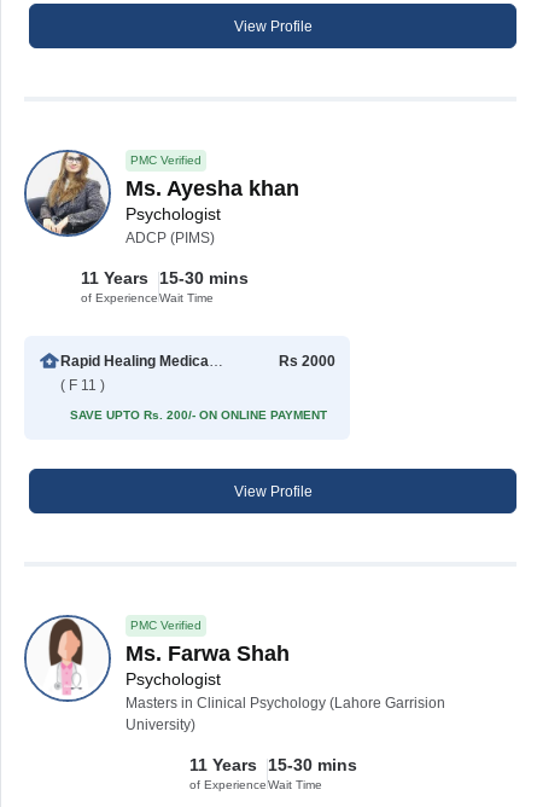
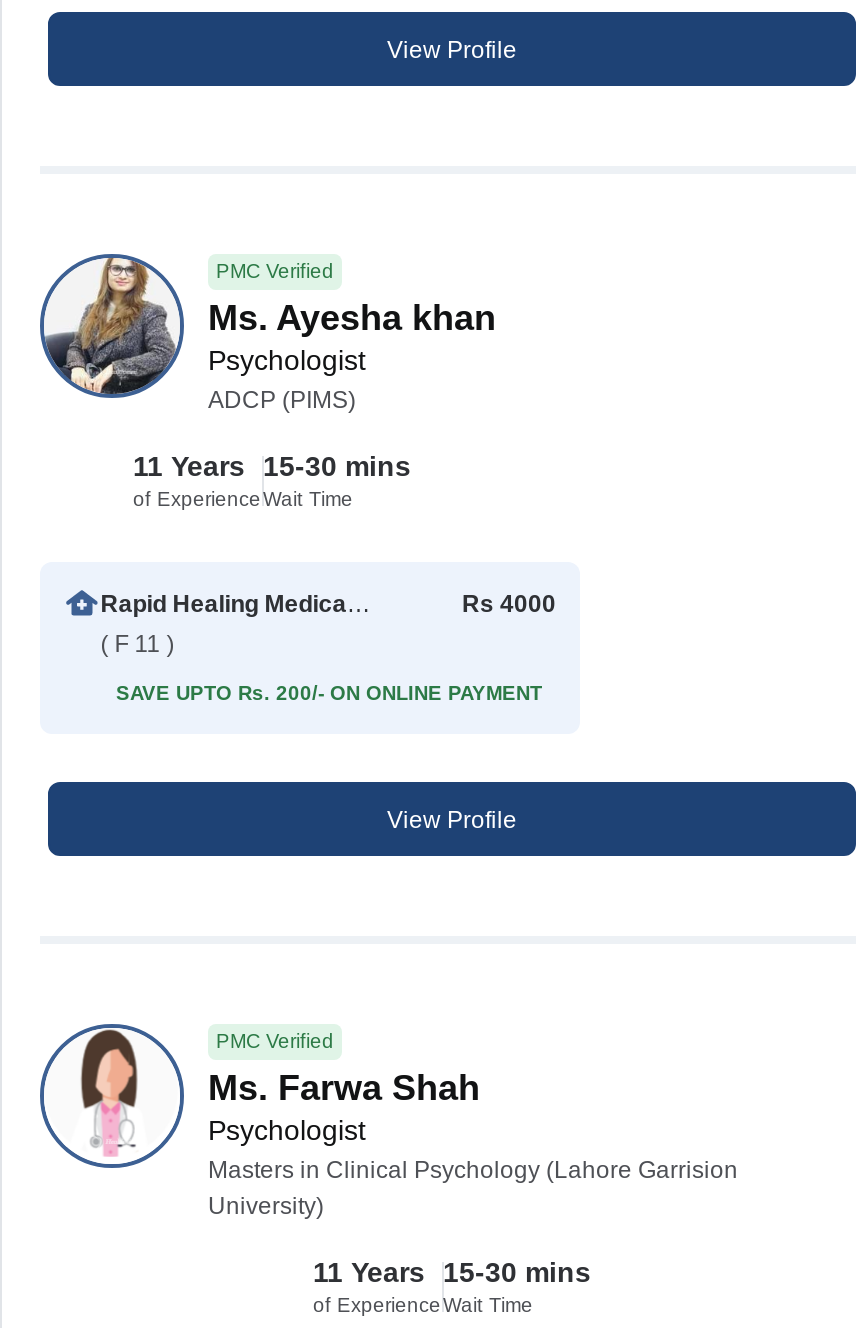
[279,353,335,370] Rs 2000 -> [462,590,556,618] Rs 4000

